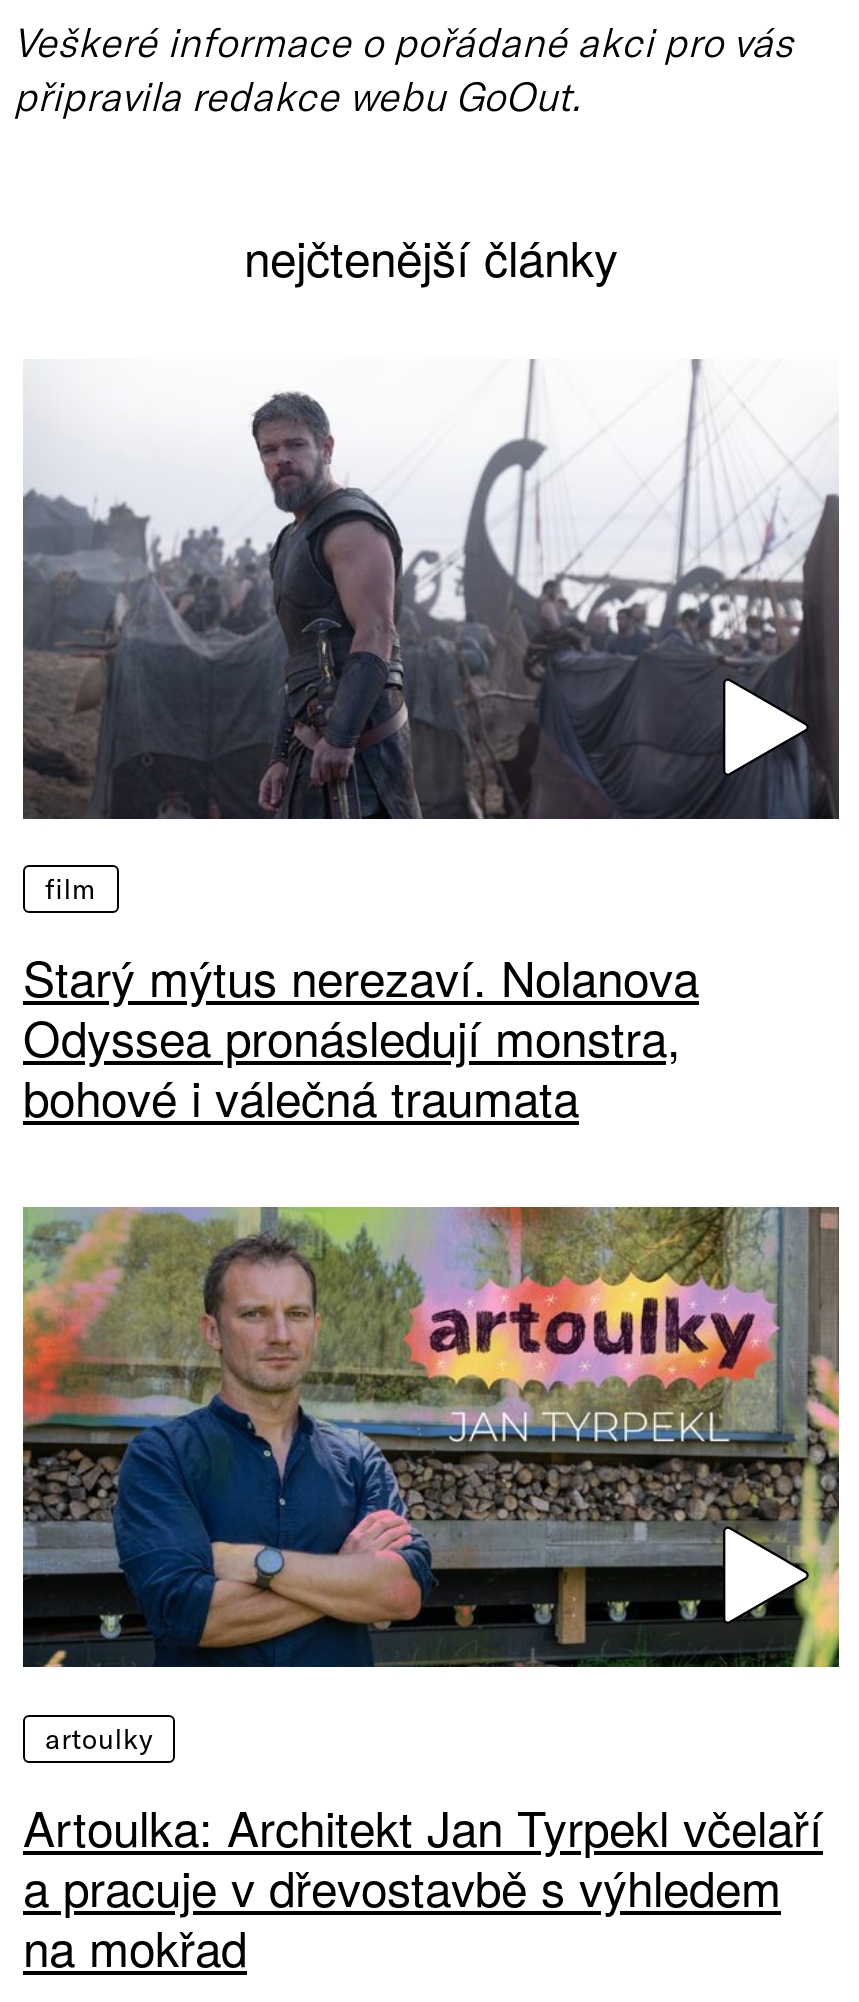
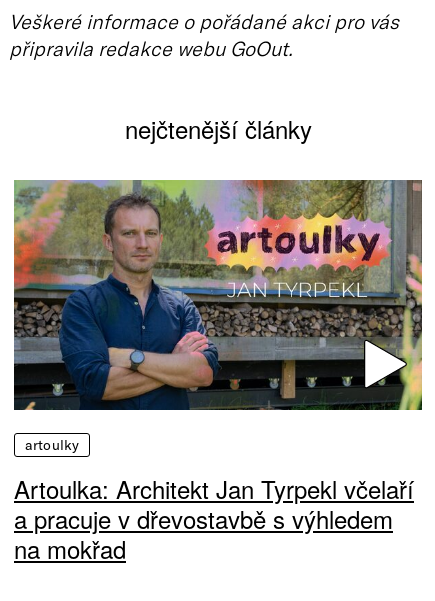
[21,359,841,1132] [image] | film | Starý mýtus nerezaví. Nolanova | Odyssea pronásledují monstra, | bohové i válečná traumata -> none

